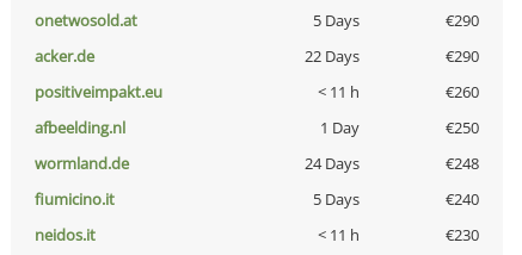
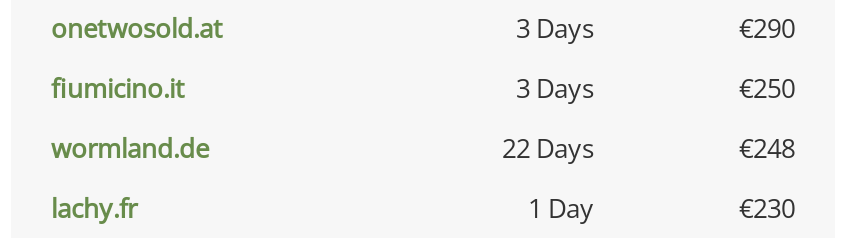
[312,10,359,31] 5 Days -> [516,10,594,46] 3 Days
[35,45,479,138] acker.de | 22 Days | €290 | positiveimpakt.eu | < 11 h | €260 | afbeelding.nl | 1 Day -> [51,70,594,106] fiumicino.it | 3 Days
[304,153,359,174] 24 Days -> [502,130,594,166] 22 Days
[35,188,479,245] fiumicino.it | 5 Days | €240 | neidos.it | < 11 h -> [51,190,594,226] lachy.fr | 1 Day

